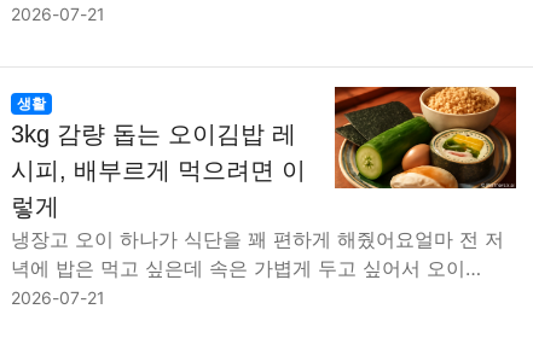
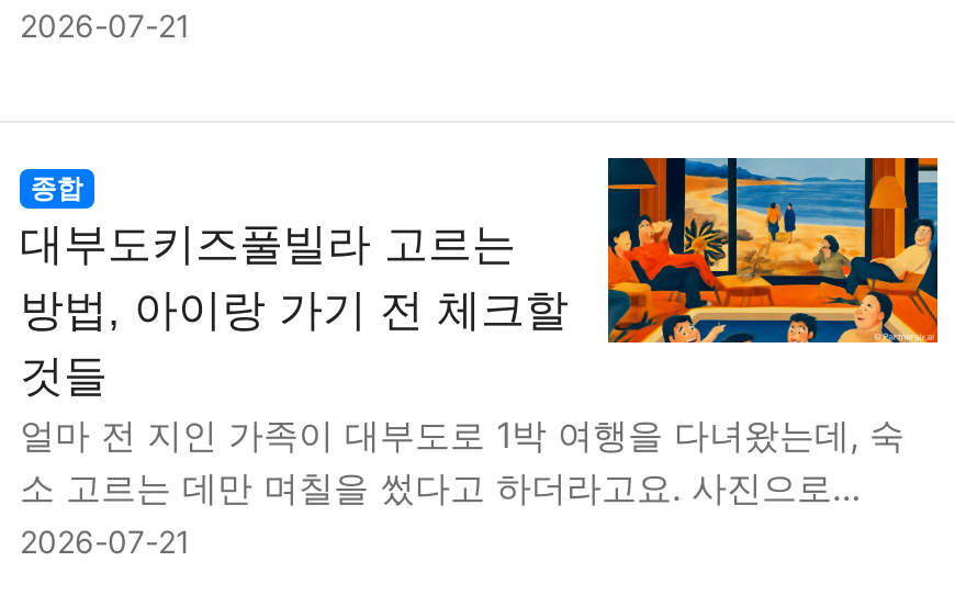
[11,86,517,280] [image] | 생활 | 3kg 감량 돕는 오이김밥 레 | 시피, 배부르게 먹으려면 이 | 렇게 | 냉장고 오이 하나가 식단을 꽤 편하게 해줬어요얼마 전 저 | 녁에 밥은 먹고 싶은데 속은 가볍게 두고 싶어서 오이… -> [20,156,940,509] [image] | 종합 | 대부도키즈풀빌라 고르는 | 방법, 아이랑 가기 전 체크할 | 것들 | 얼마 전 지인 가족이 대부도로 1박 여행을 다녀왔는데, 숙 | 소 고르는 데만 며칠을 썼다고 하더라고요. 사진으로…

